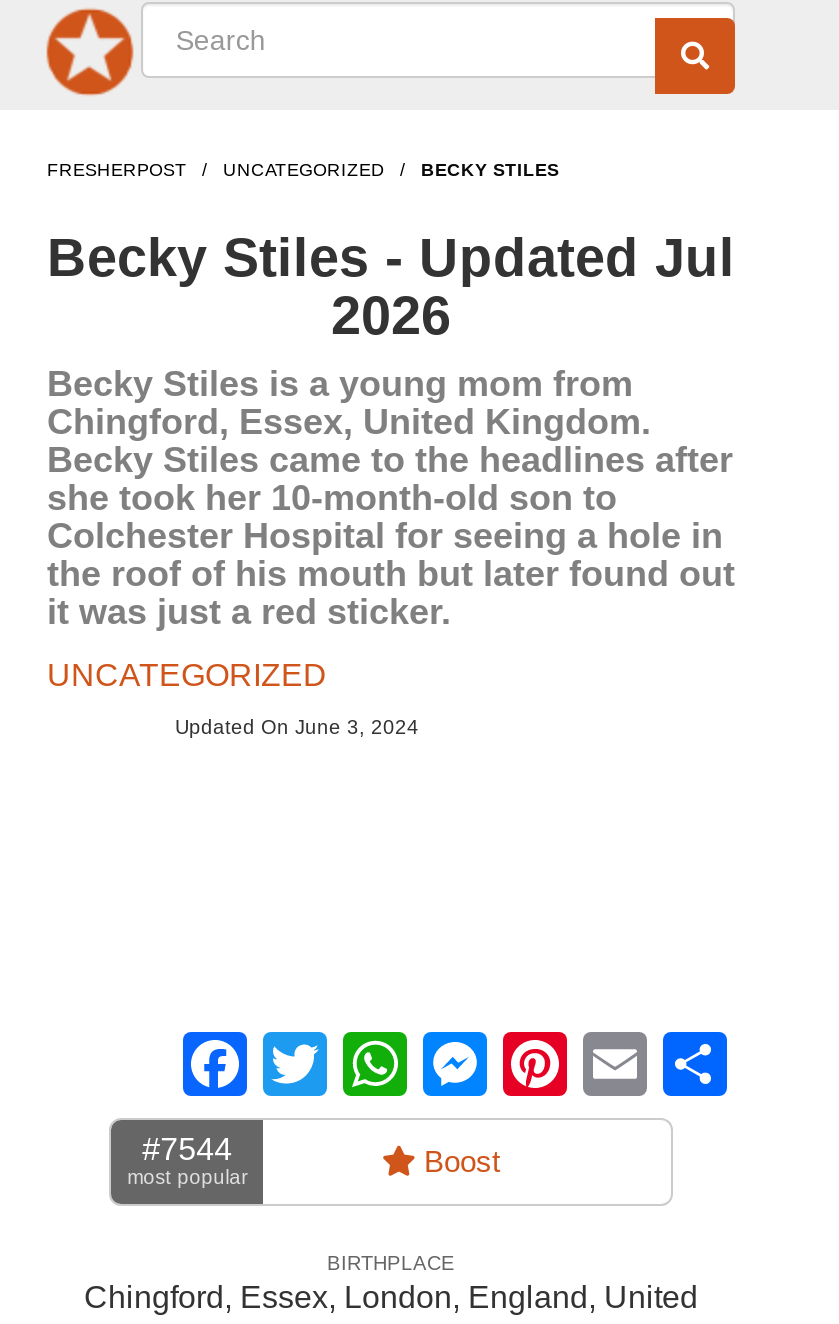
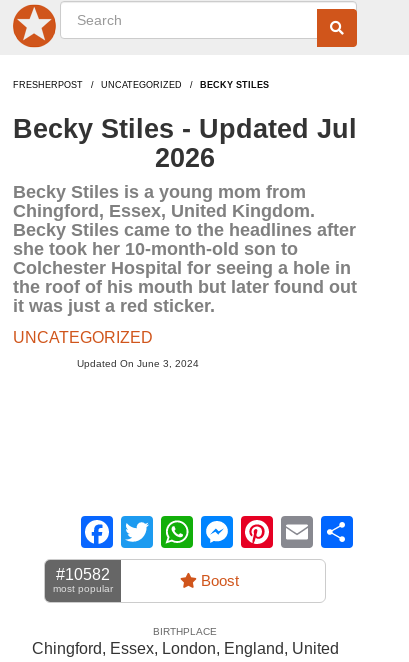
[142,1132,232,1166] #7544 -> [56,566,110,583] #10582

